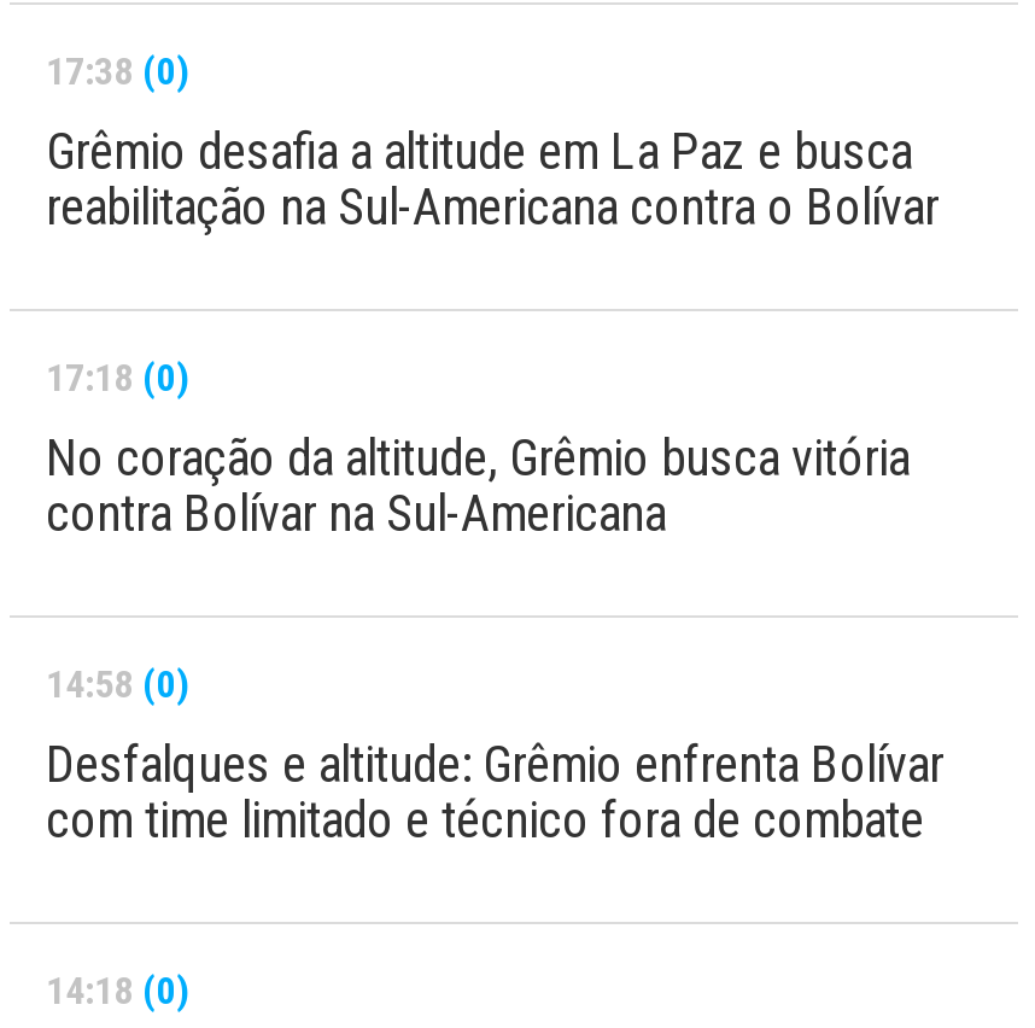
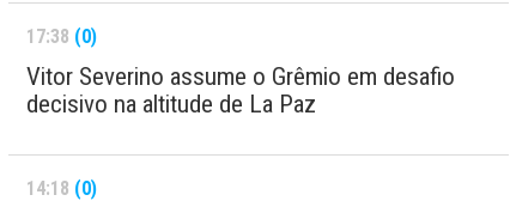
[46,123,943,849] Grêmio desafia a altitude em La Paz e busca | reabilitação na Sul-Americana contra o Bolívar | 17:18 (0) | No coração da altitude, Grêmio busca vitória | contra Bolívar na Sul-Americana | 14:58 (0) | Desfalques e altitude: Grêmio enfrenta Bolívar | com time limitado e técnico fora de combate -> [26,62,455,118] Vitor Severino assume o Grêmio em desafio | decisivo na altitude de La Paz

